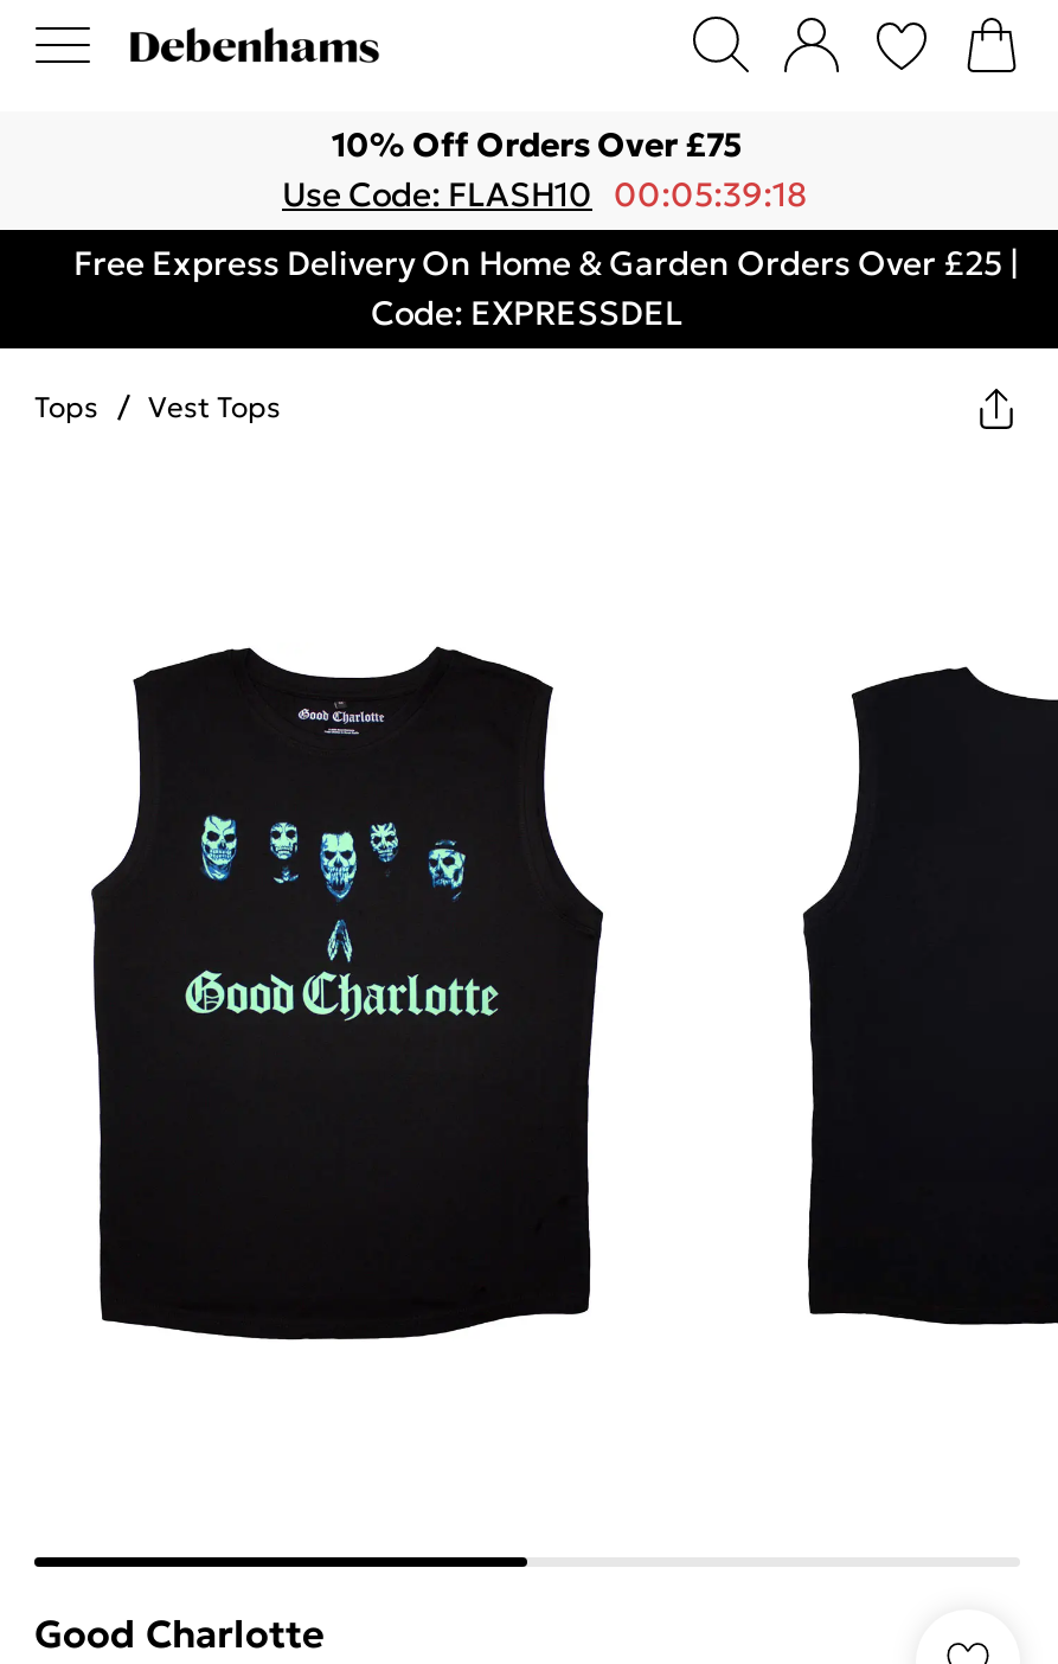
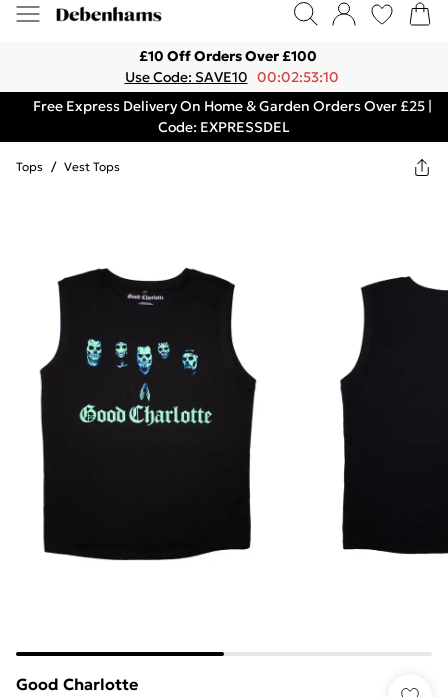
[332,123,742,166] 10% Off Orders Over £75 -> [139,47,317,65] £10 Off Orders Over £100
[282,173,808,216] Use Code: FLASH10 00:05:39:18 -> [124,68,338,86] Use Code: SAVE10 00:02:53:10

